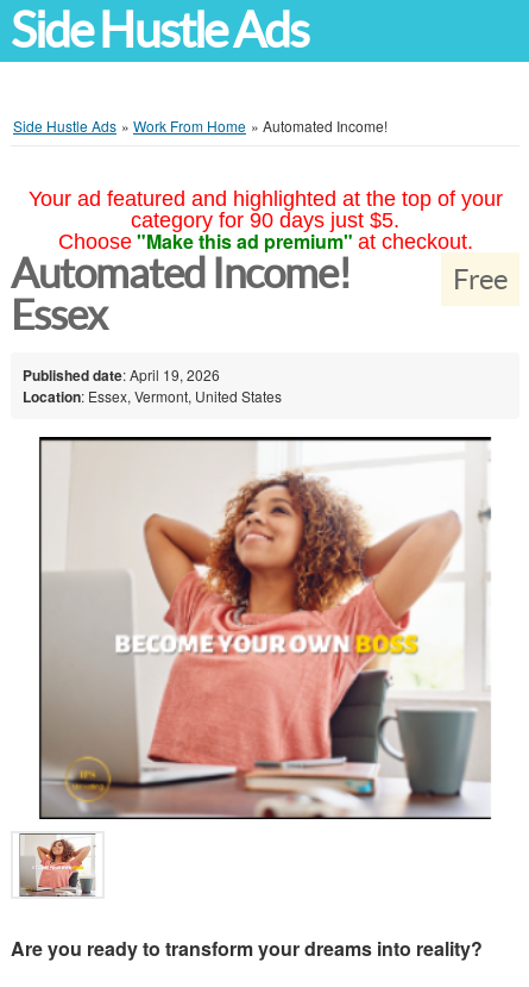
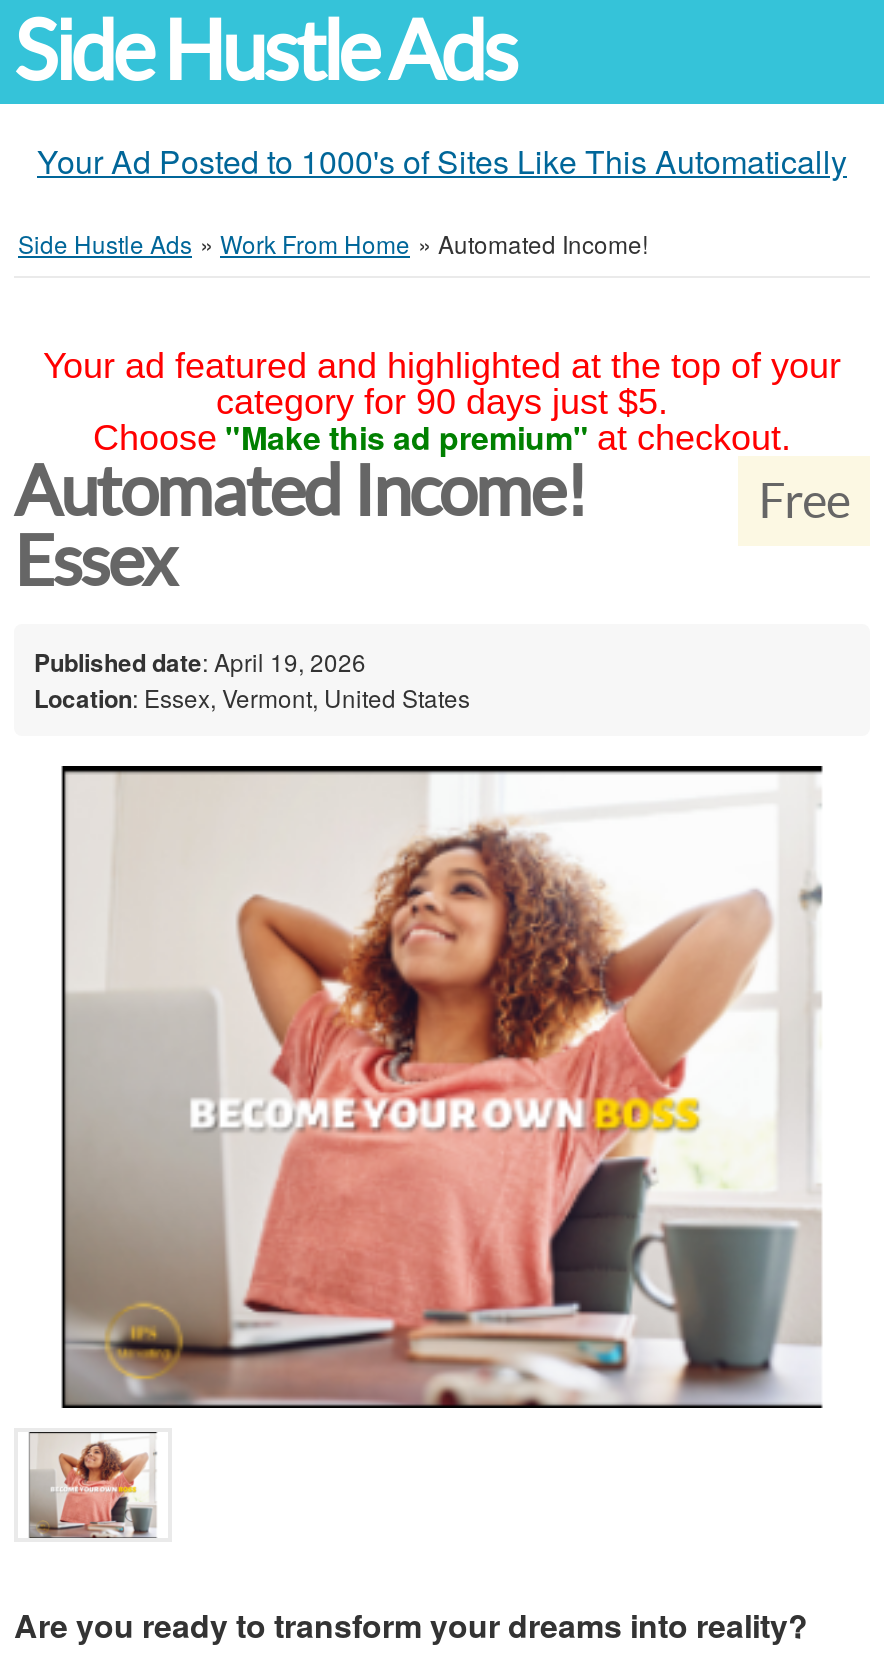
none -> [37,138,847,184] Your Ad Posted to 1000's of Sites Like This Automatically

